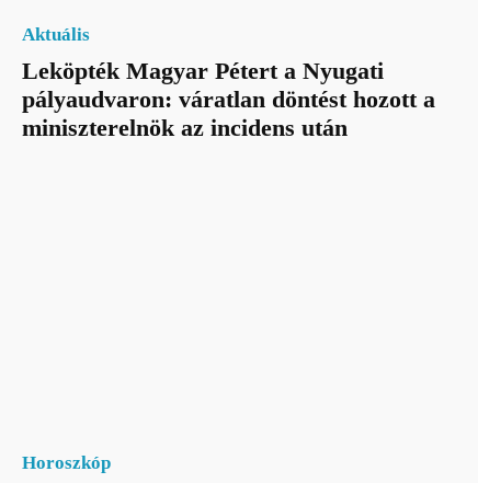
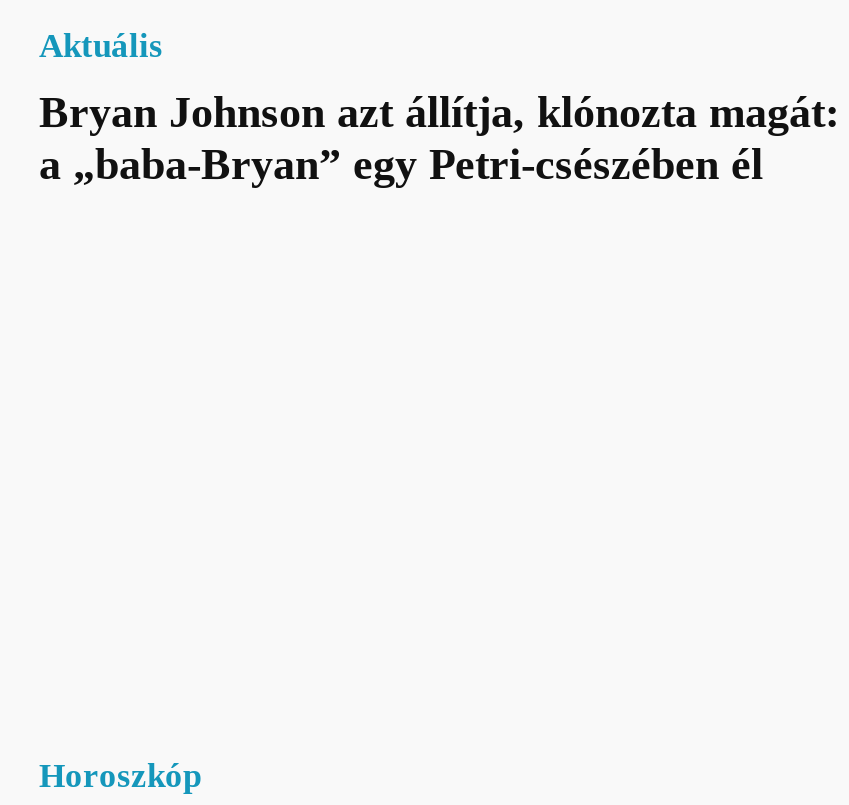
[22,57,435,141] Leköpték Magyar Pétert a Nyugati | pályaudvaron: váratlan döntést hozott a | miniszterelnök az incidens után -> [39,87,839,189] Bryan Johnson azt állítja, klónozta magát: | a „baba-Bryan” egy Petri-csészében él

